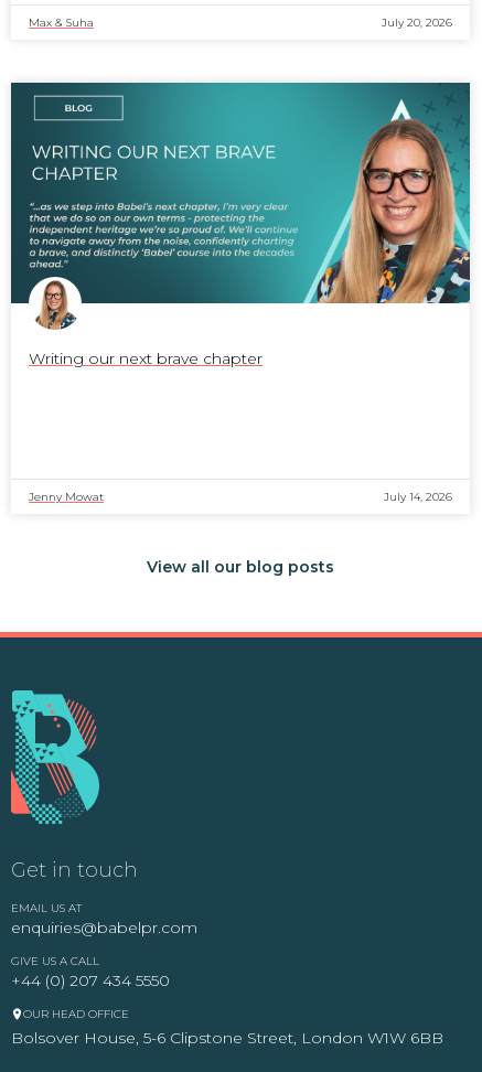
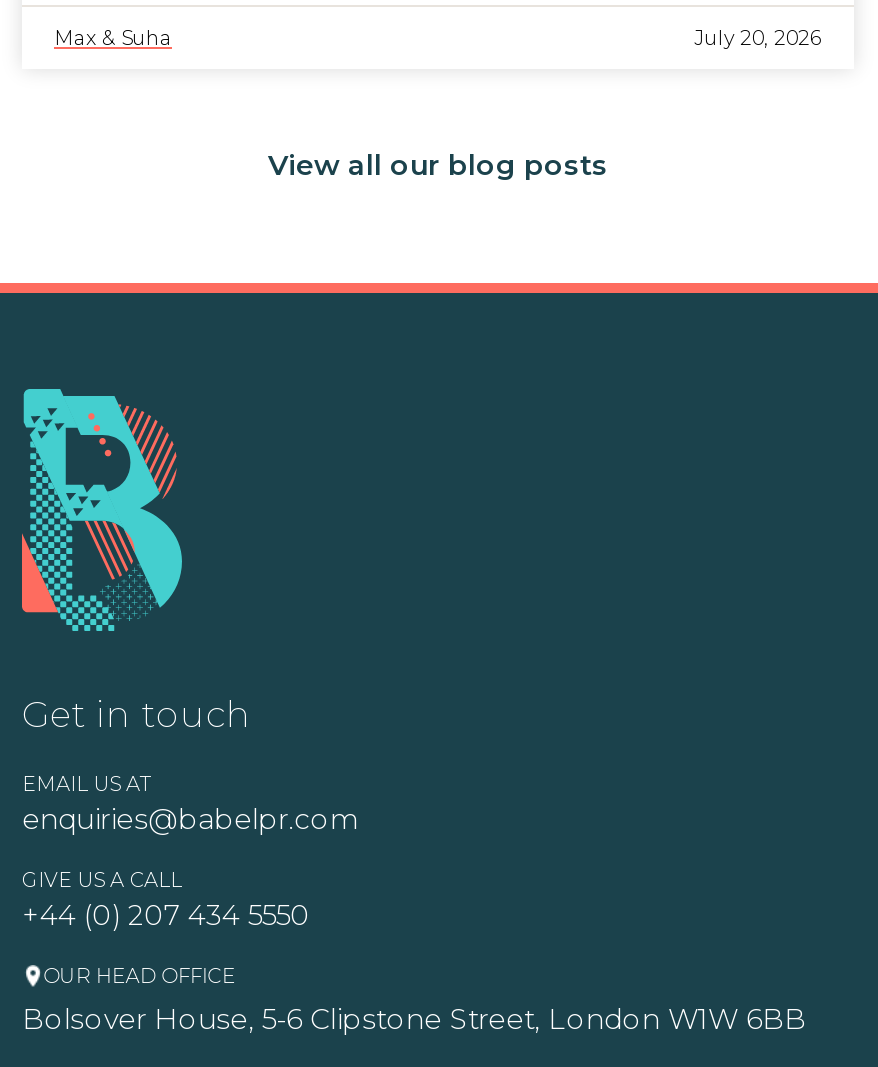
[10,82,471,368] [image] | Writing our next brave chapter -> none
[29,489,452,504] Jenny Mowat | July 14, 2026 -> none

